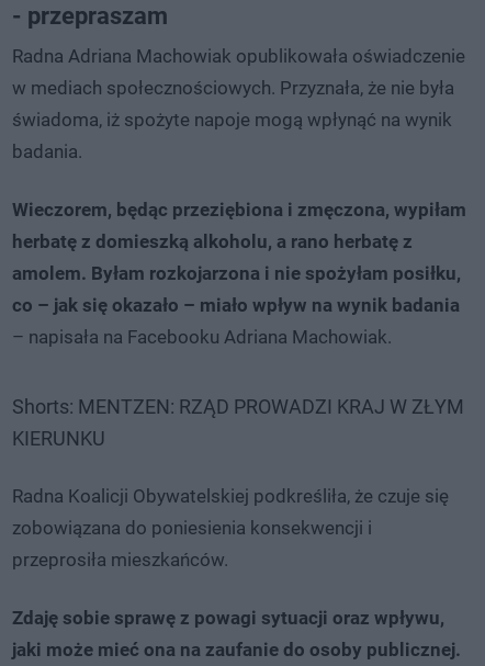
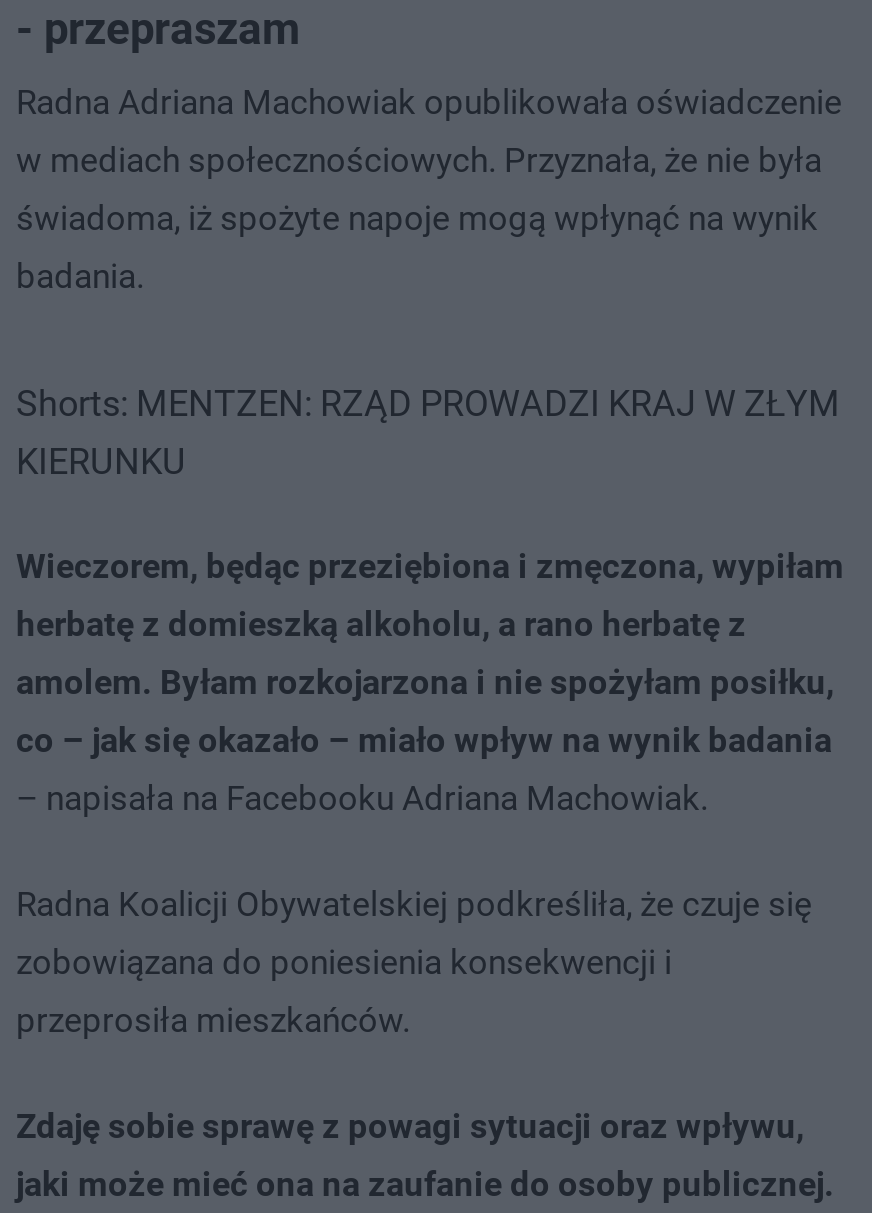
moved [12,198,466,347] -> [16,545,844,817]: Wieczorem, będąc przeziębiona i zmęczona, wypiłam | herbatę z domieszką alkoholu, a rano herbatę z | amolem. Byłam rozkojarzona i nie spożyłam posiłku, | co – jak się okazało – miało wpływ na wynik badania | – napisała na Facebooku Adriana Machowiak.
moved [12,395,464,450] -> [16,381,840,481]: Shorts: MENTZEN: RZĄD PROWADZI KRAJ W ZŁYM | KIERUNKU

